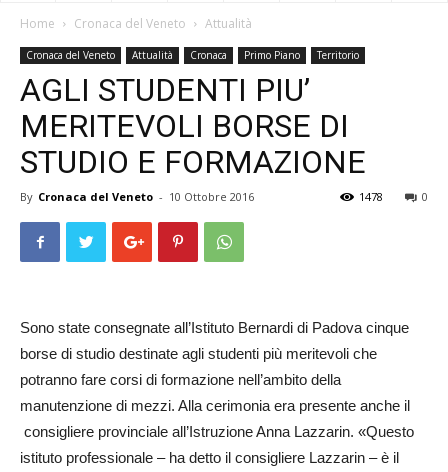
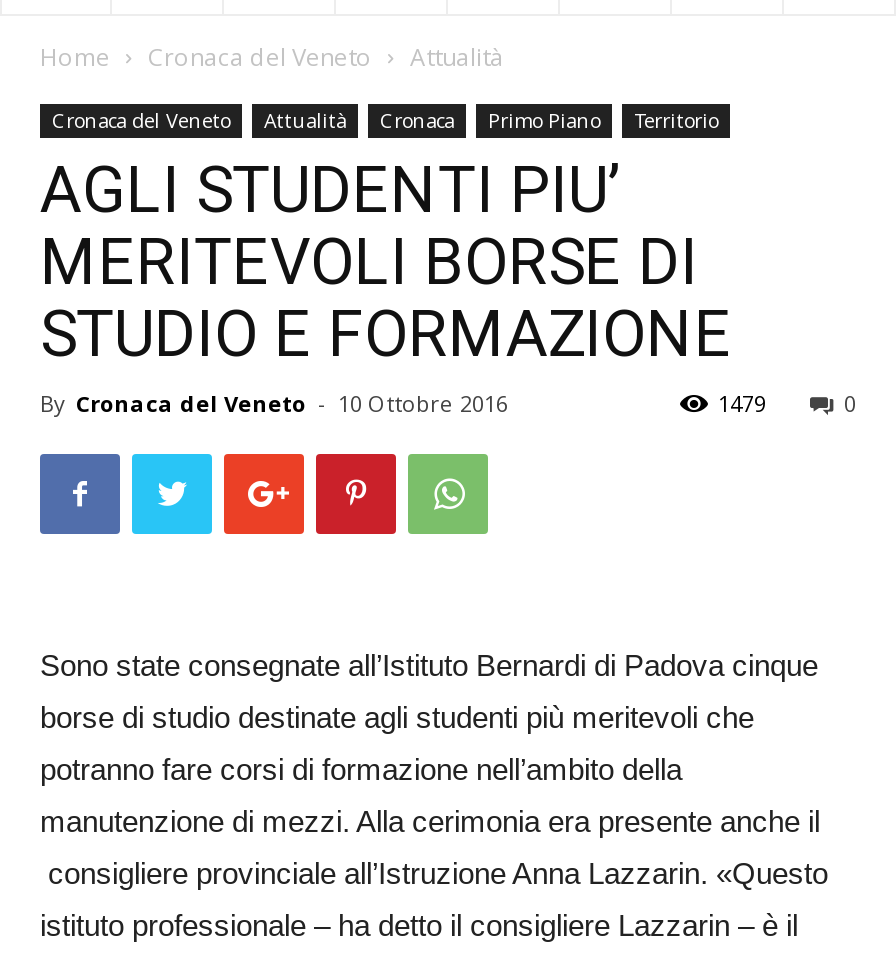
[359,189,383,204] 1478 -> [718,388,766,418] 1479

